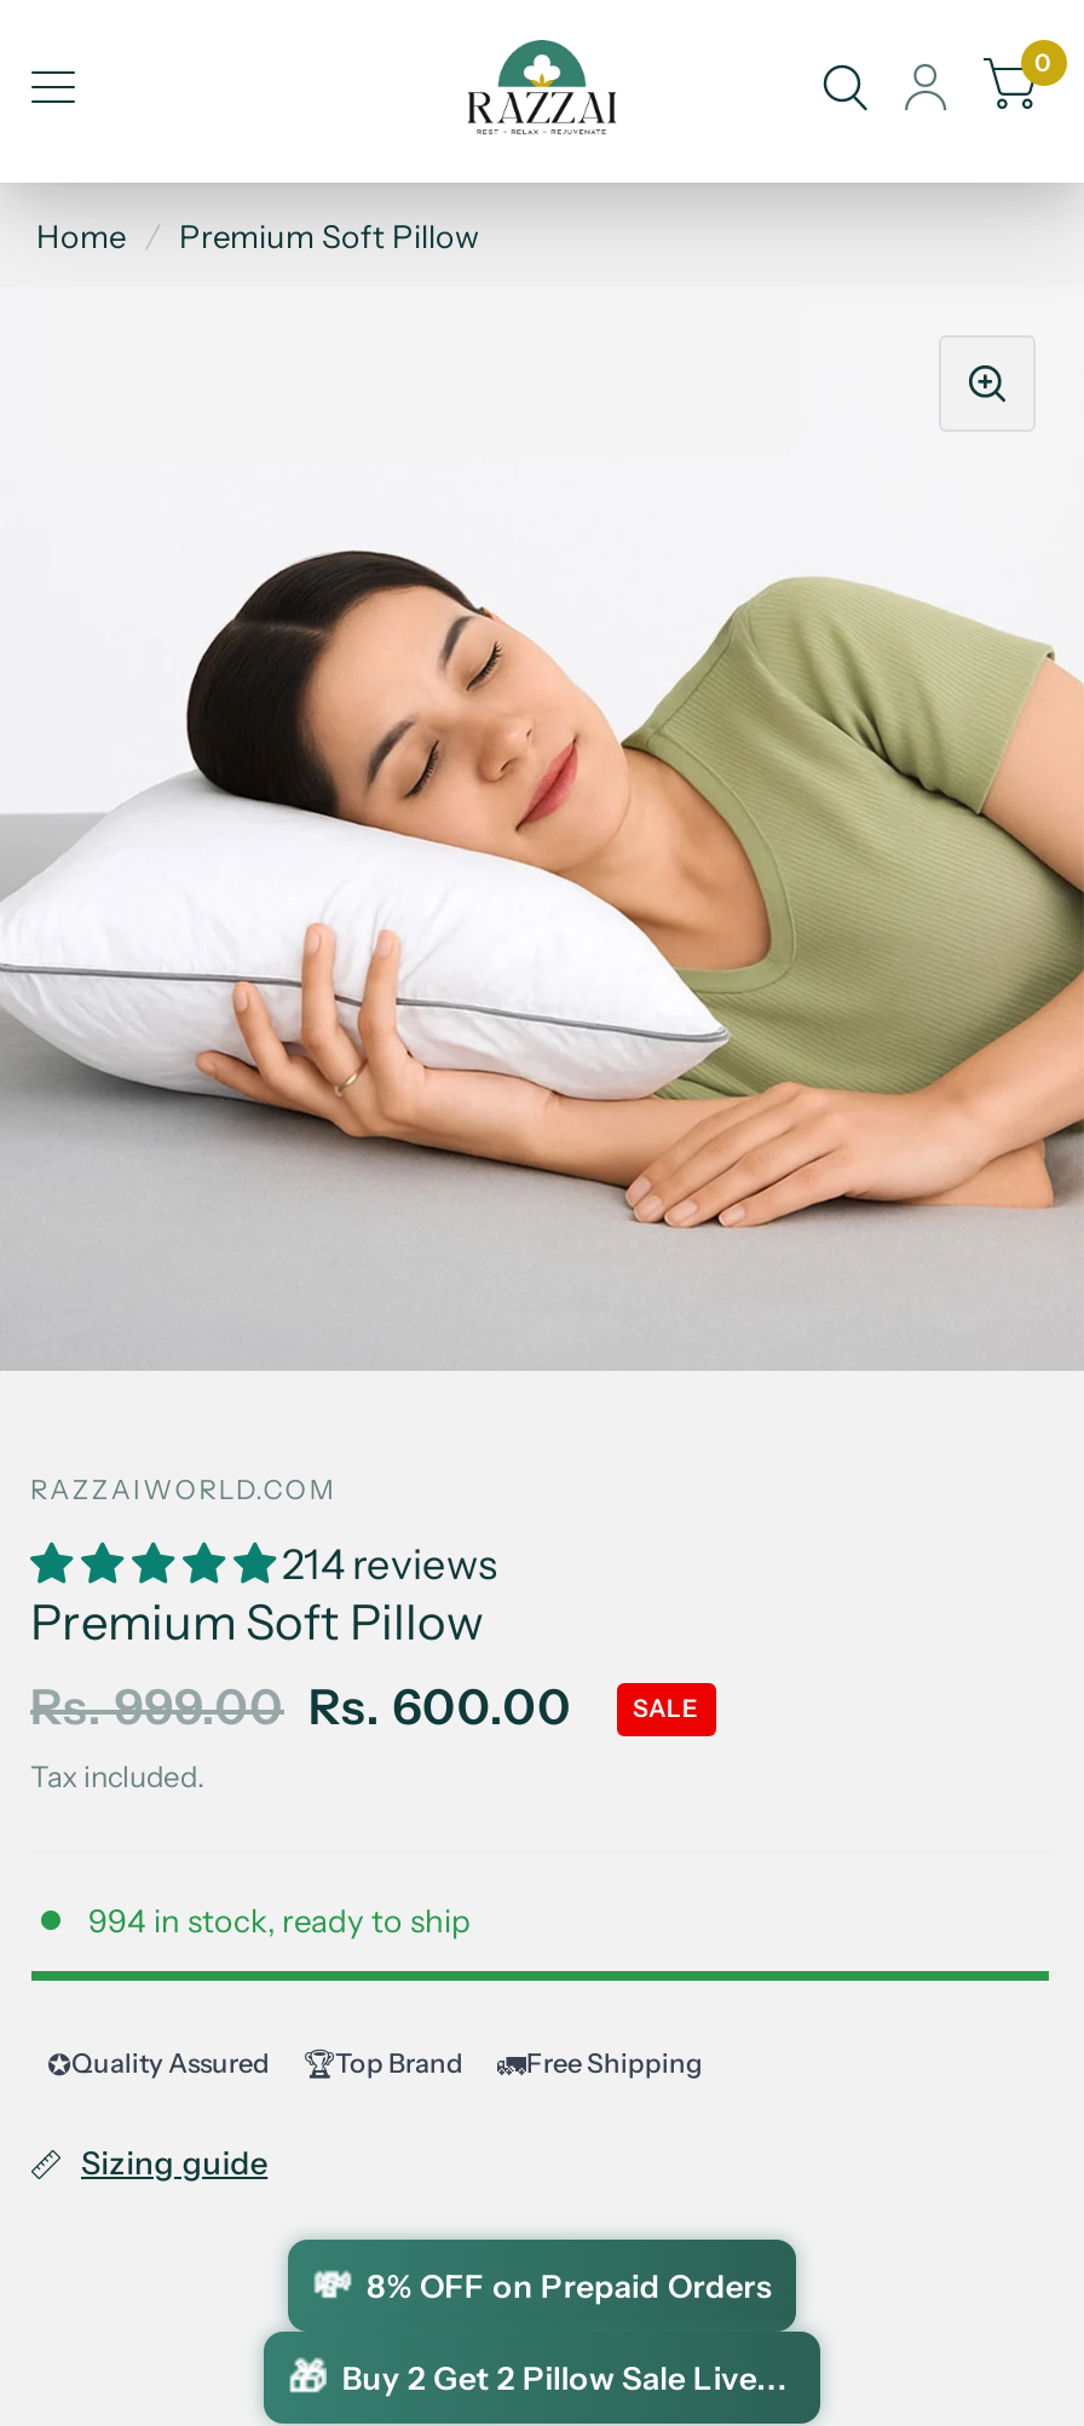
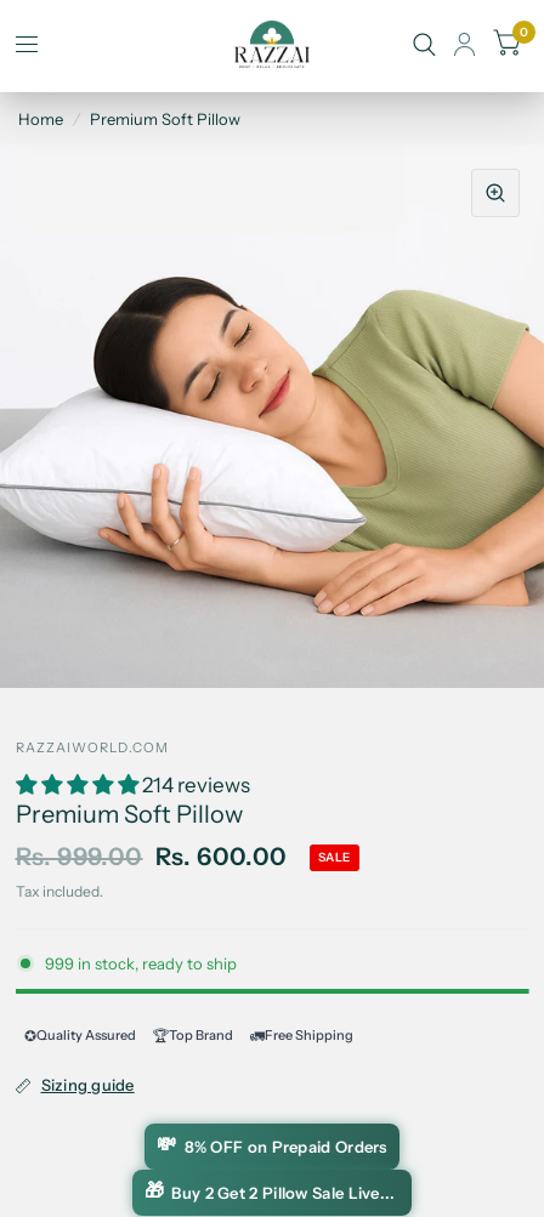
[88,1900,471,1938] 994 in stock, ready to ship -> [44,953,236,973] 999 in stock, ready to ship

